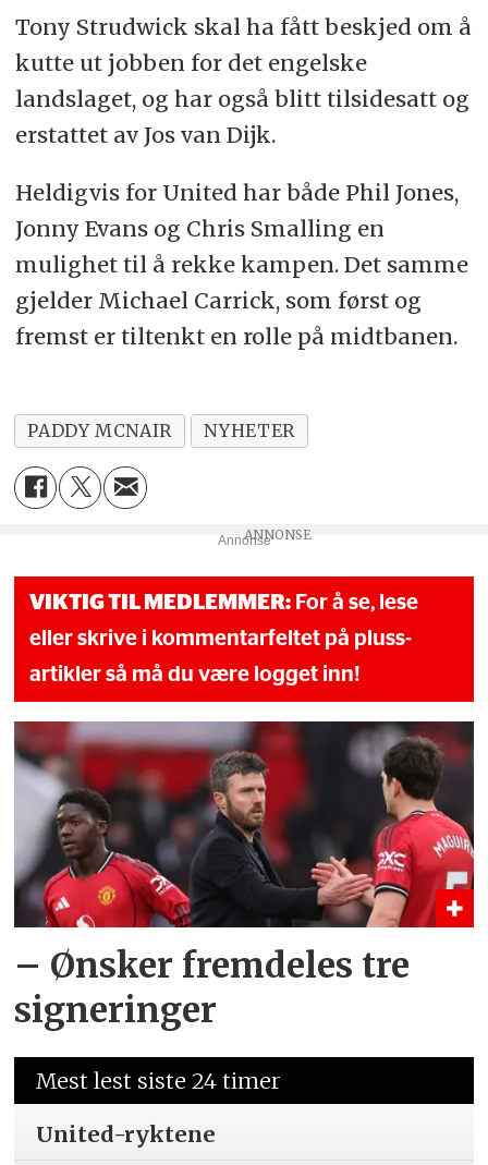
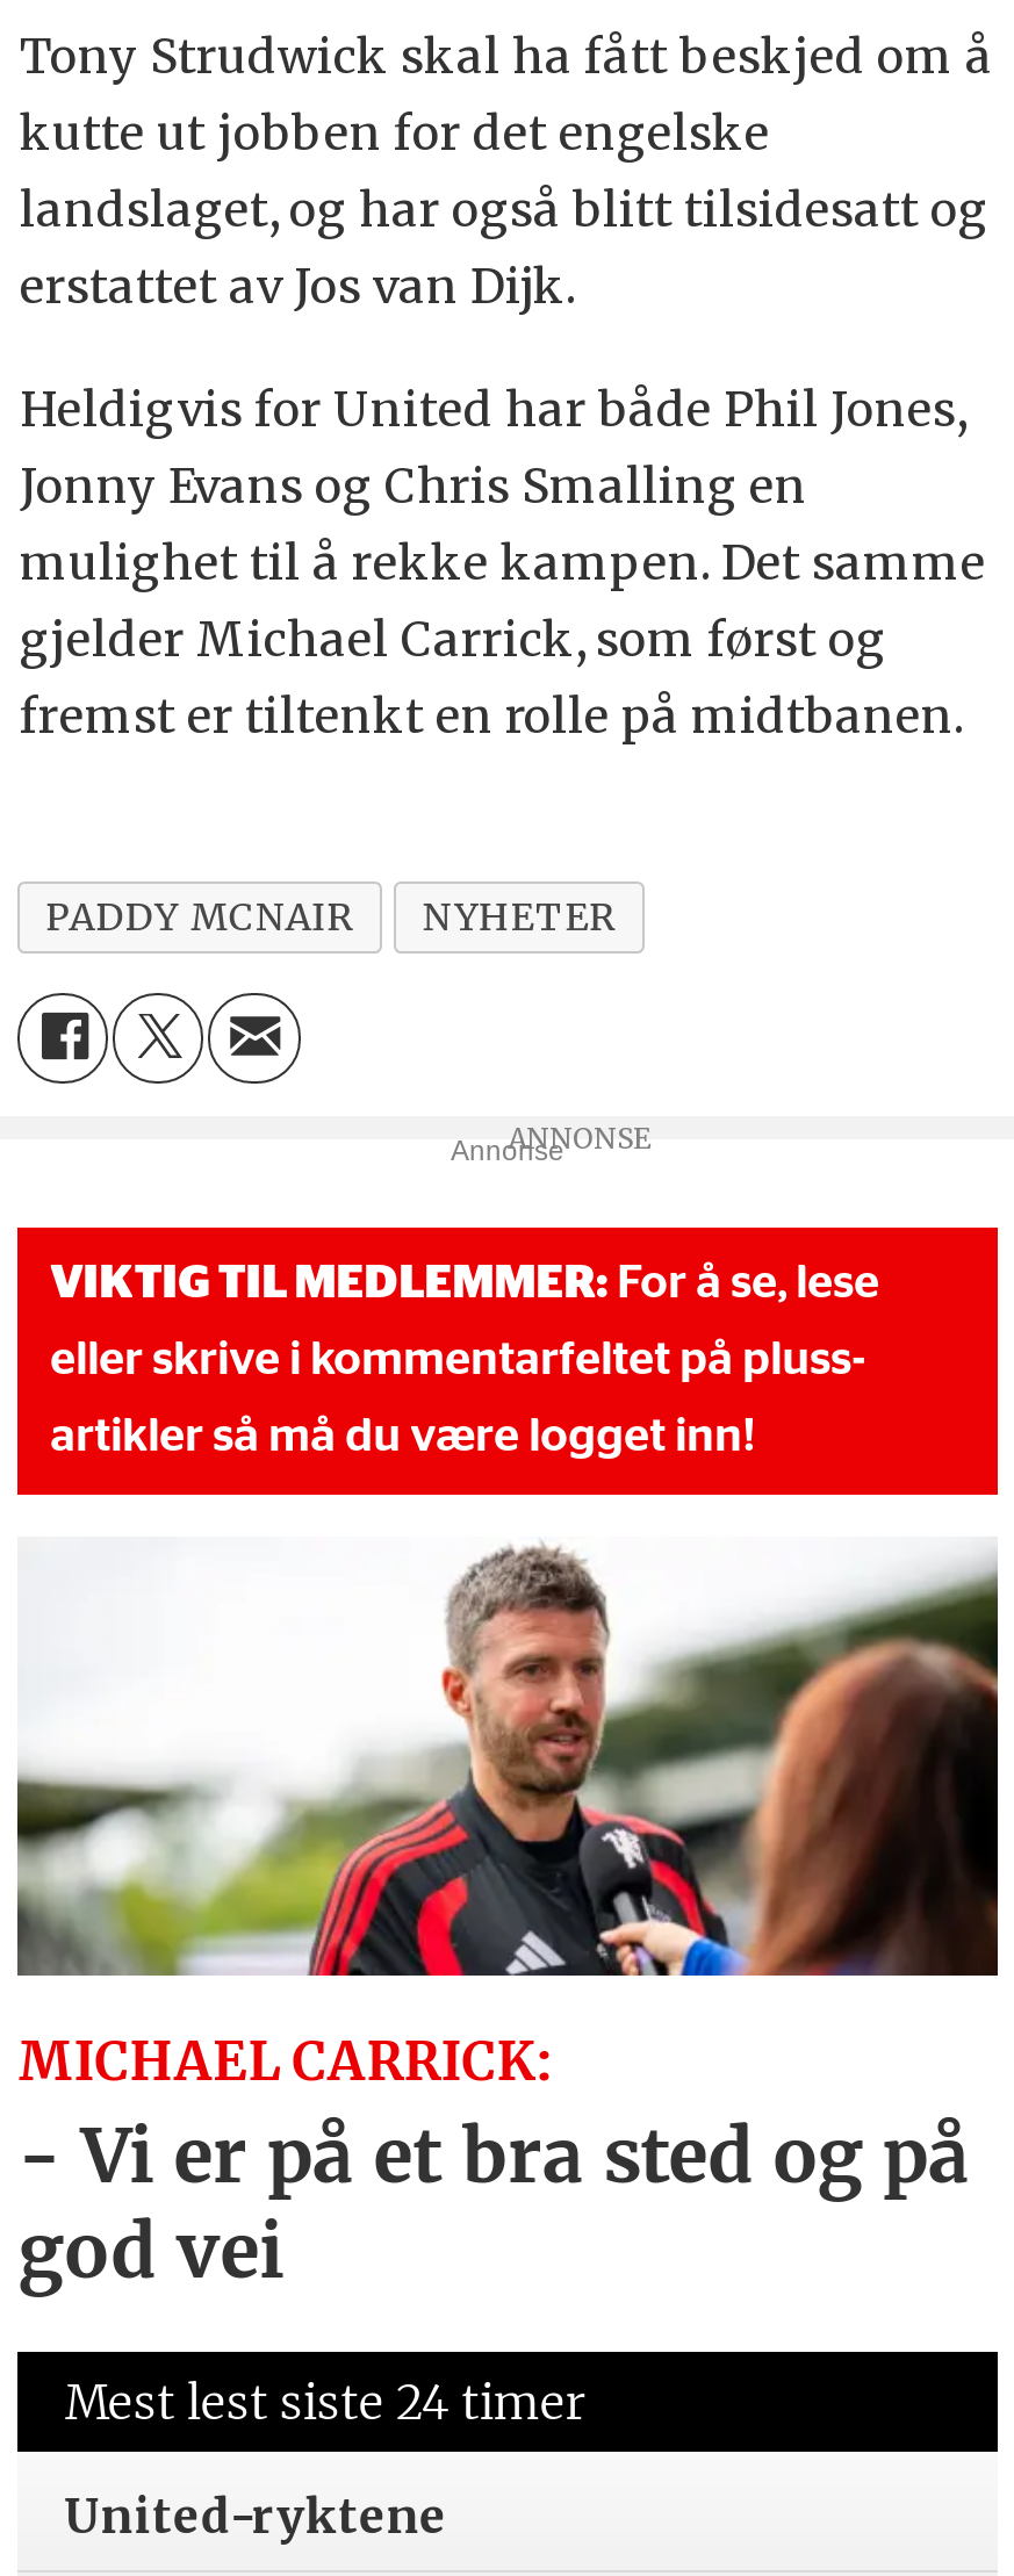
[13,720,475,1031] [image] | – Ønsker fremdeles tre | signeringer -> [17,1537,1000,2297] [image] | MICHAEL CARRICK: | - Vi er på et bra sted og på | god vei

